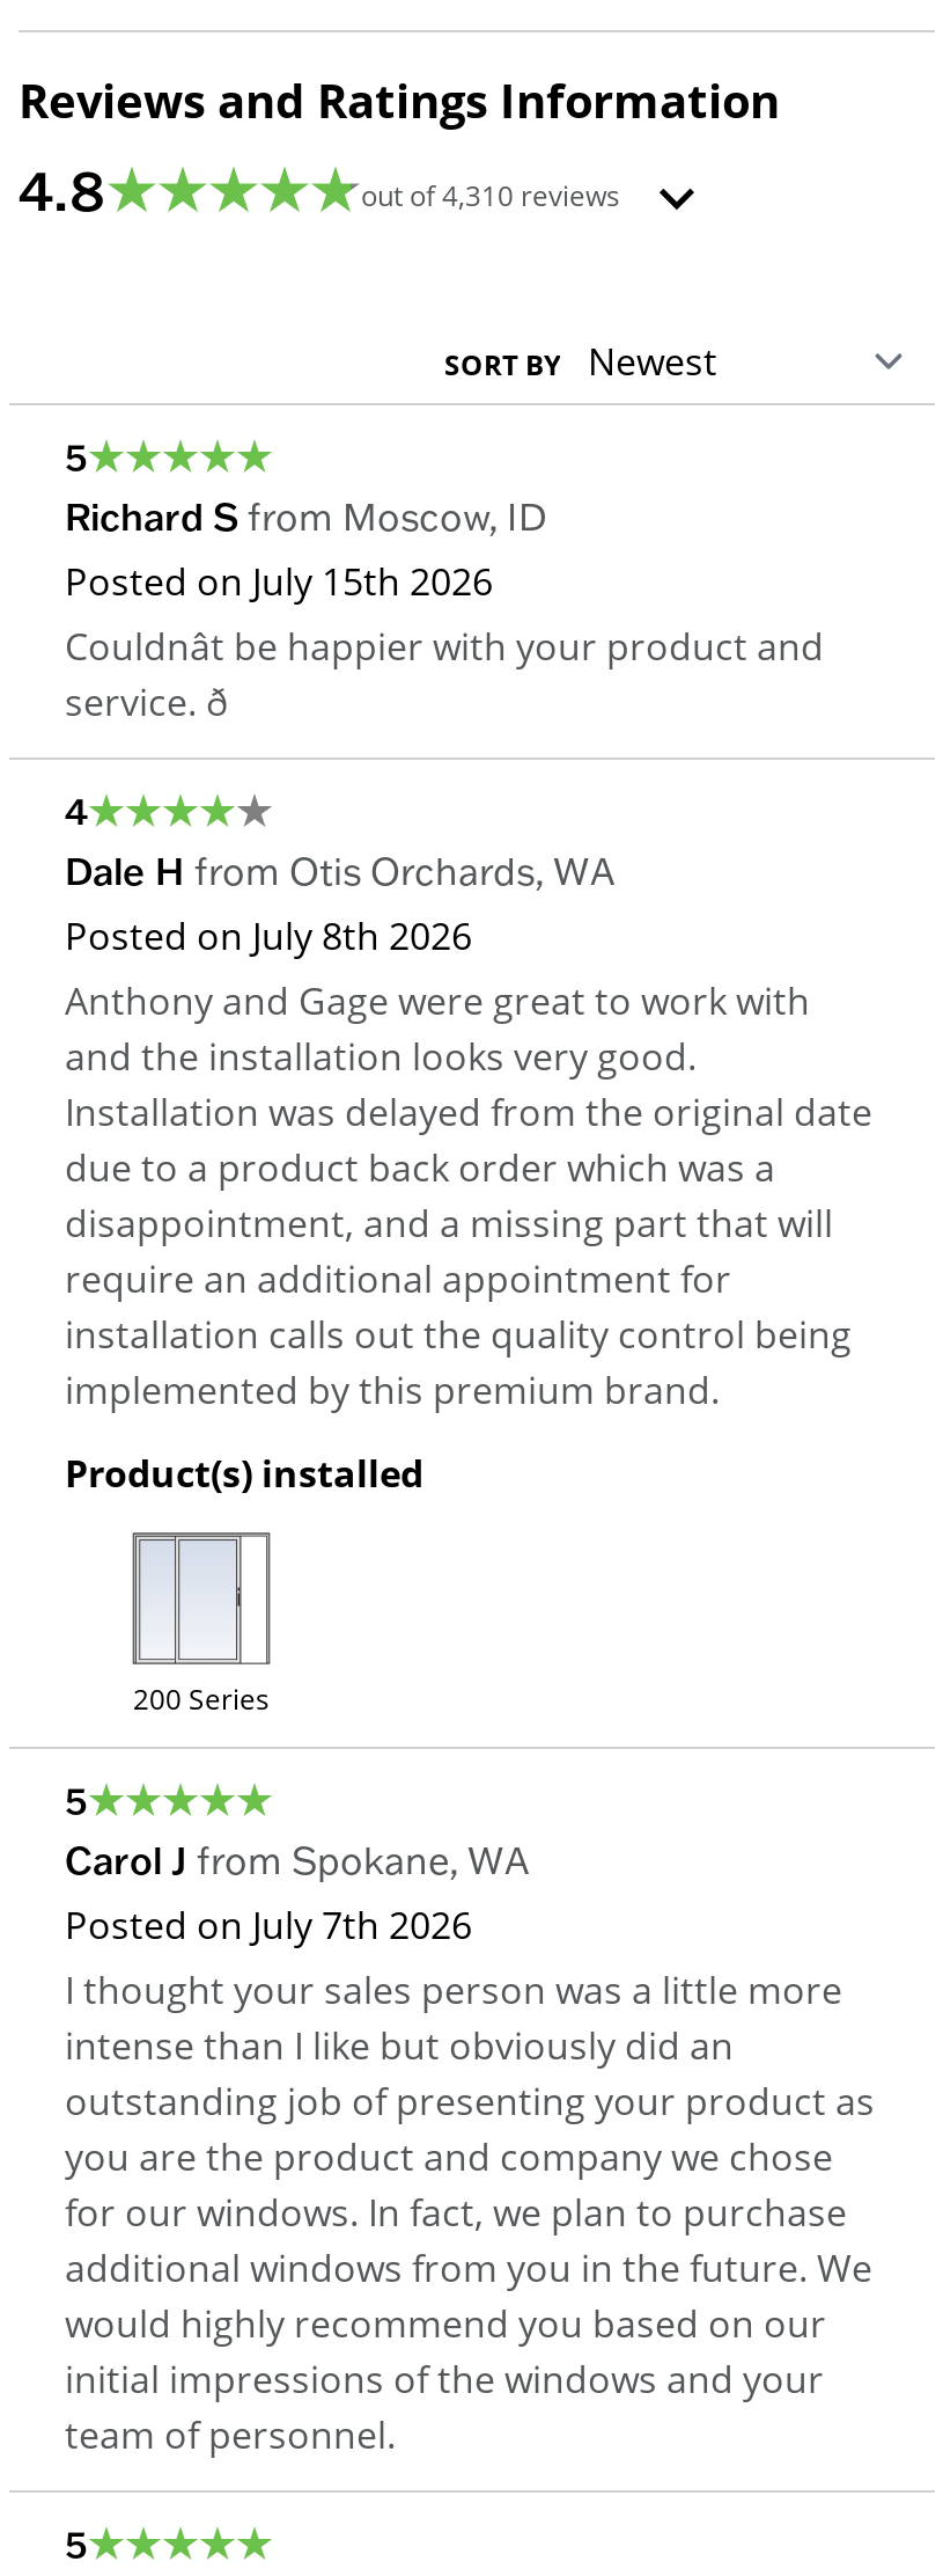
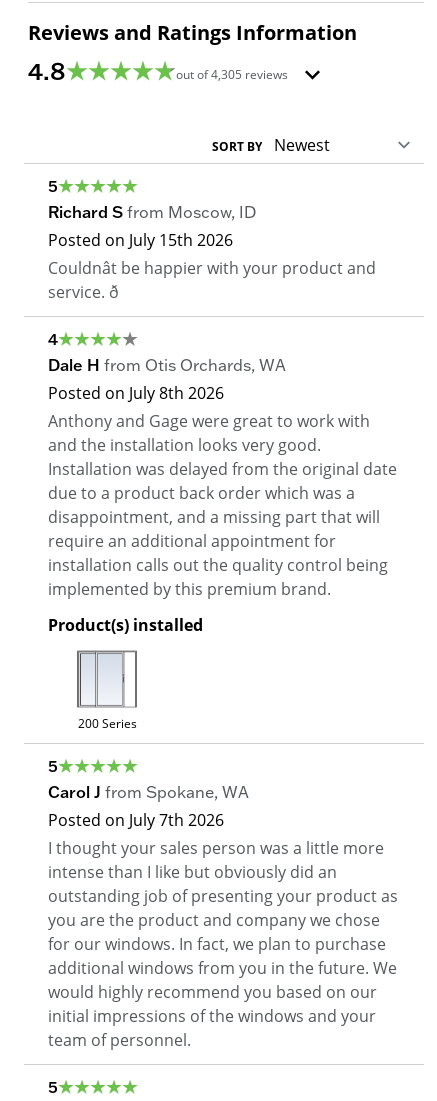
[361,176,620,215] out of4,310 reviews -> [176,66,288,82] out of4,305 reviews

